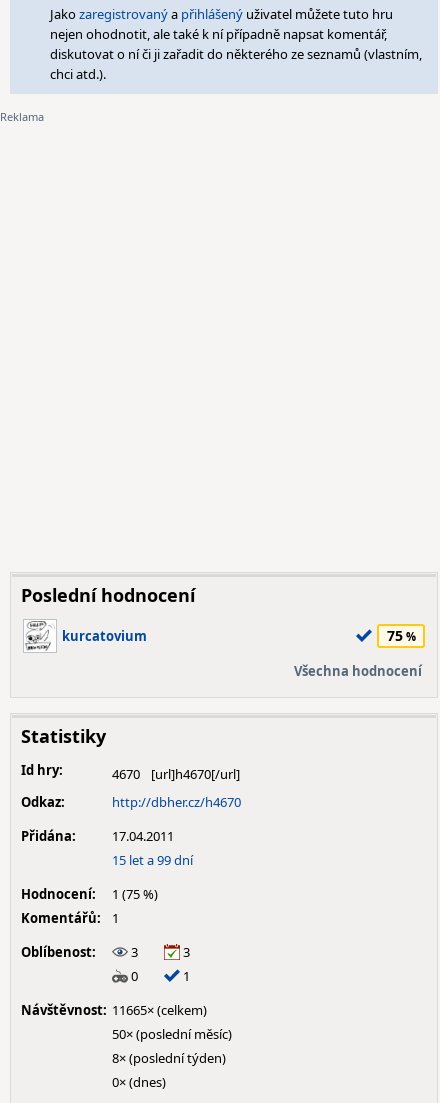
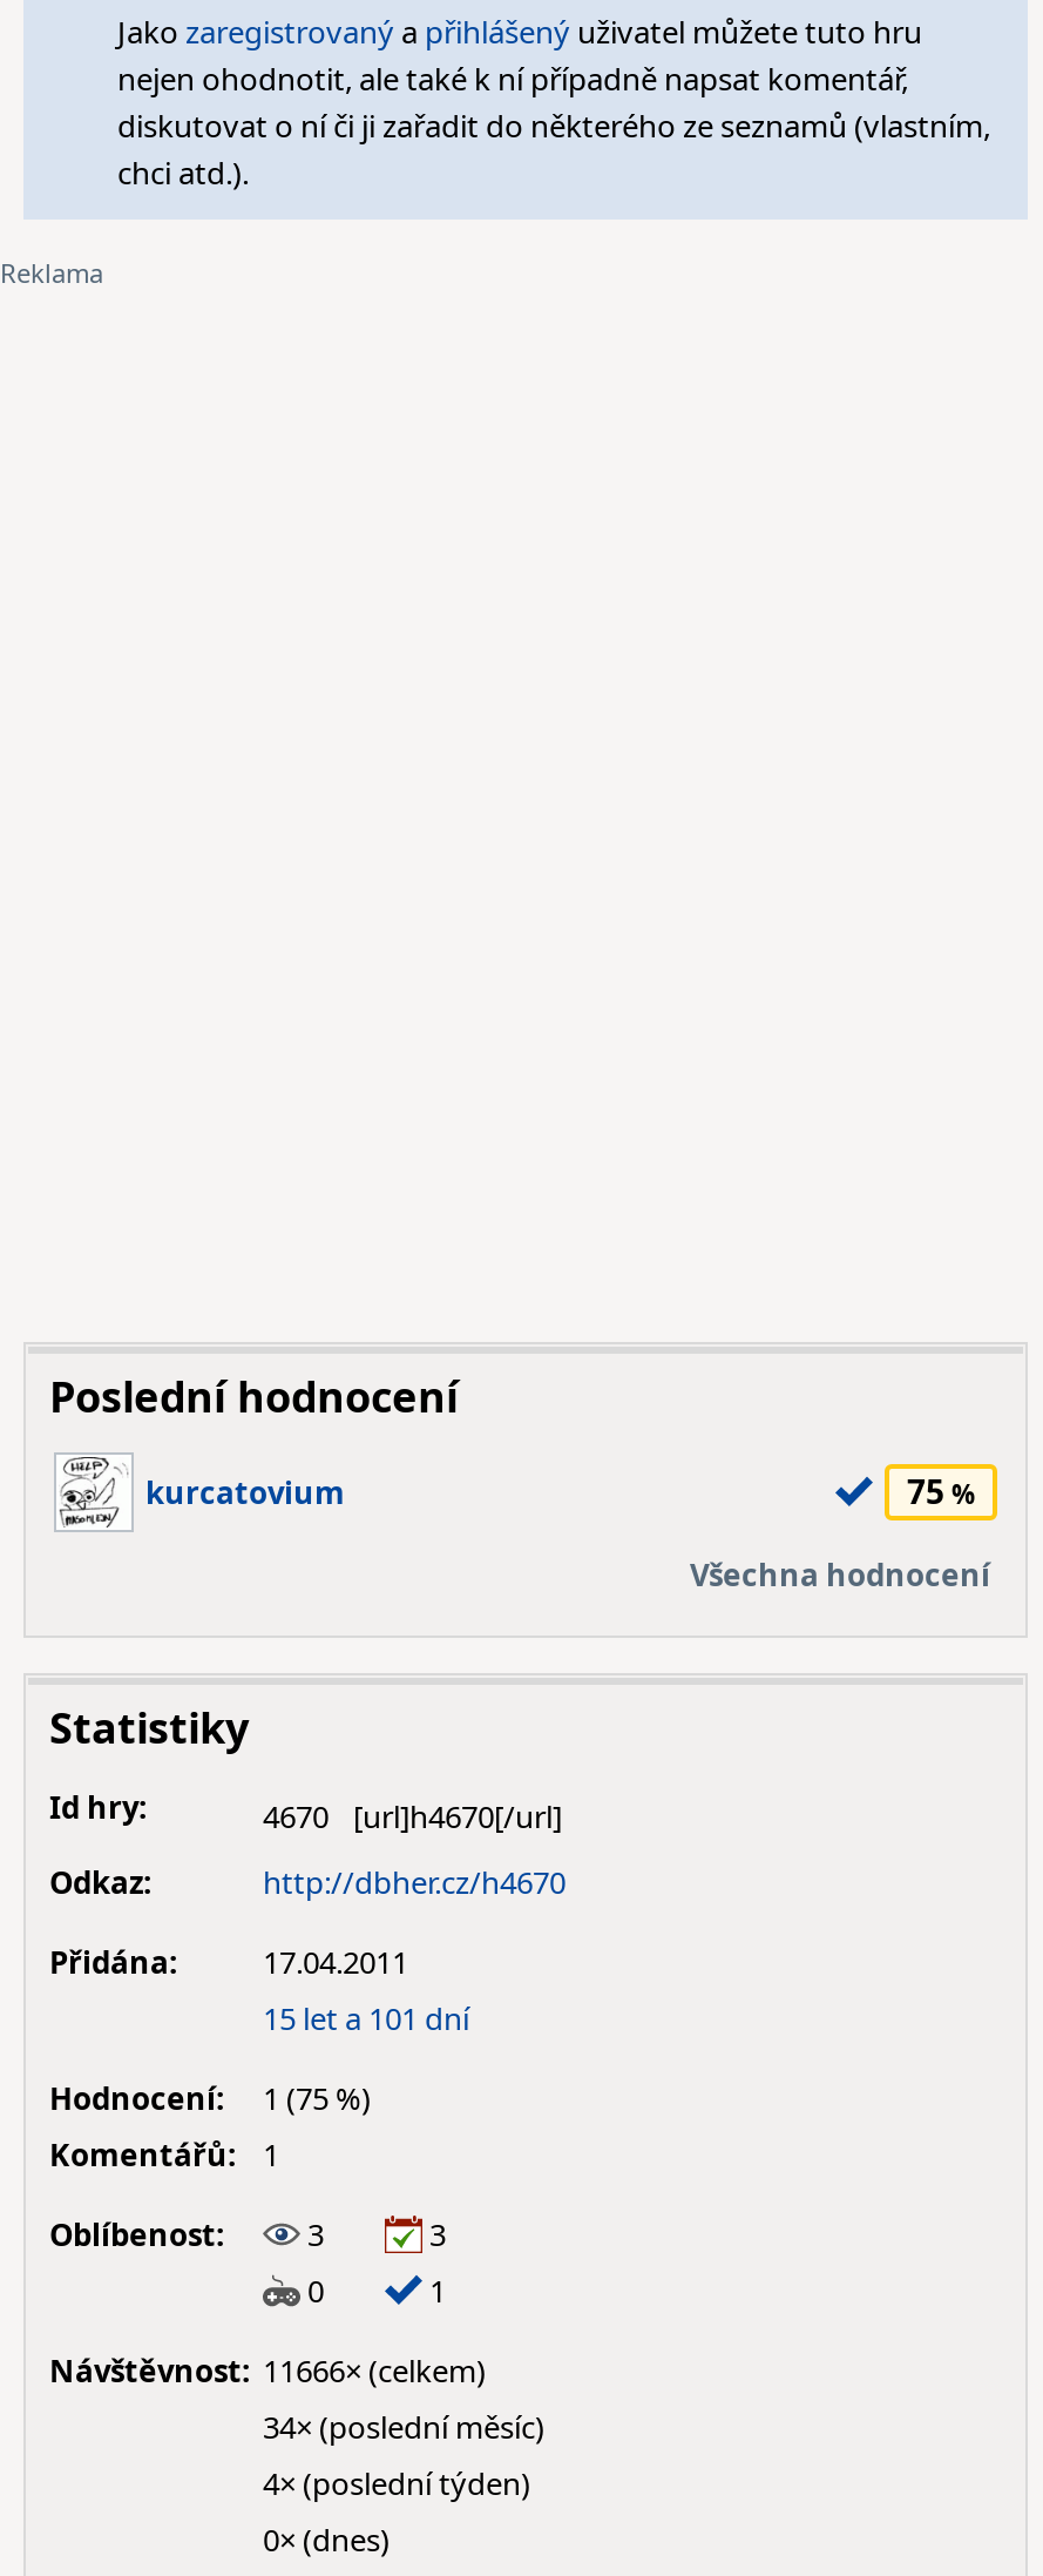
[112,851,193,869] 15 let a 99 dní -> [263,1997,469,2039] 15 let a 101 dní
[21,1001,207,1019] Návštěvnost: 11665× (celkem) -> [49,2349,486,2392] Návštěvnost: 11666× (celkem)
[112,1025,232,1043] 50× (poslední měsíc) -> [263,2406,544,2448] 34× (poslední měsíc)
[112,1049,226,1067] 8× (poslední týden) -> [263,2462,530,2504] 4× (poslední týden)

